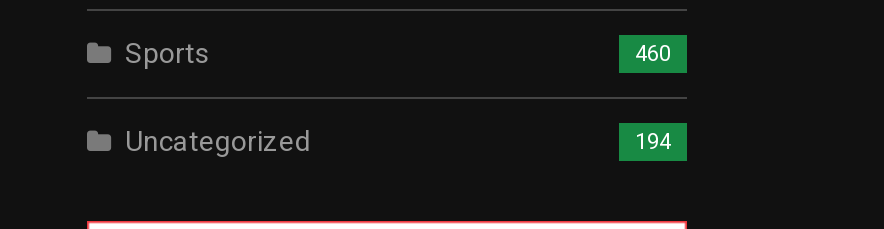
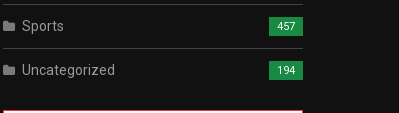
[635,41,671,67] 460 -> [277,20,295,33] 457

